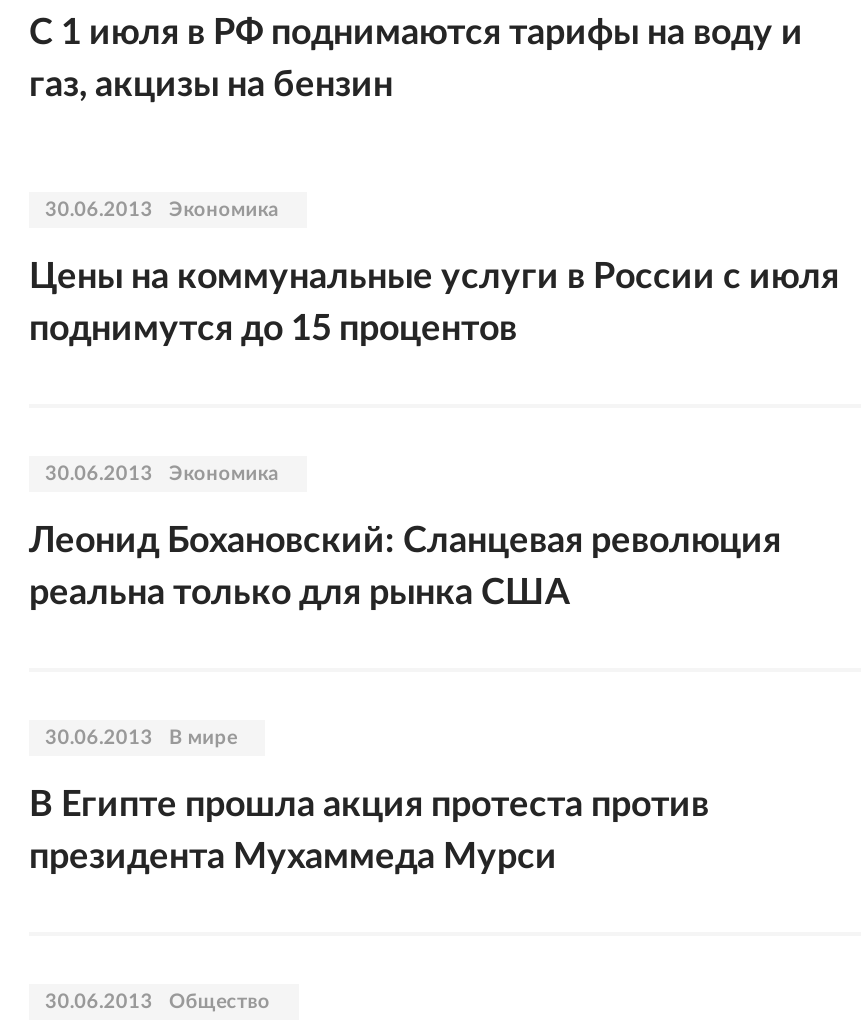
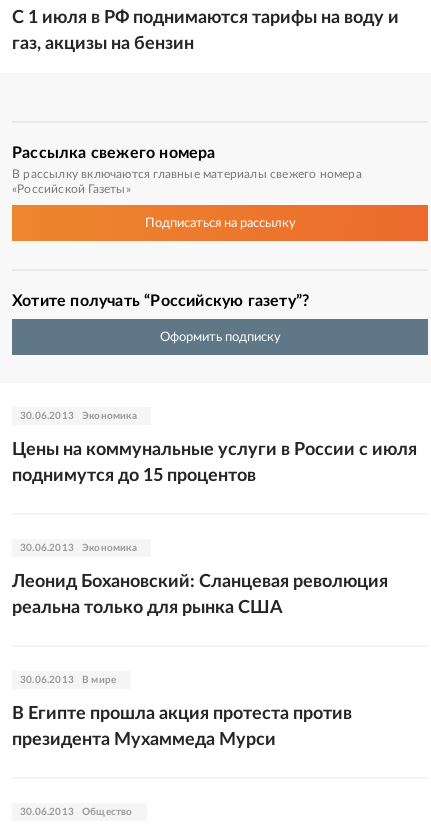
none -> [12,145,362,229] Рассылка свежего номера | В рассылку включаются главные материалы свежего номера | «Российской Газеты» | Подписаться на рассылку
none -> [12,293,309,343] Хотите получать “Российскую газету”? | Оформить подписку

